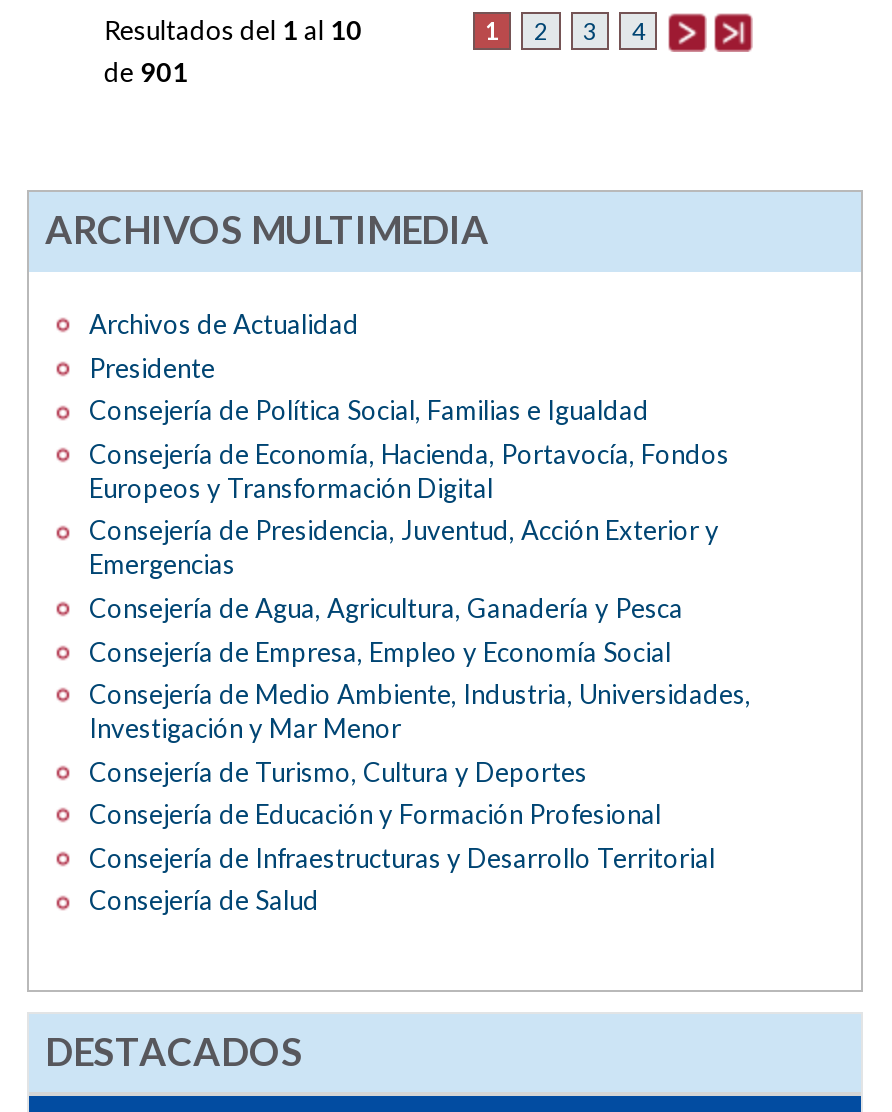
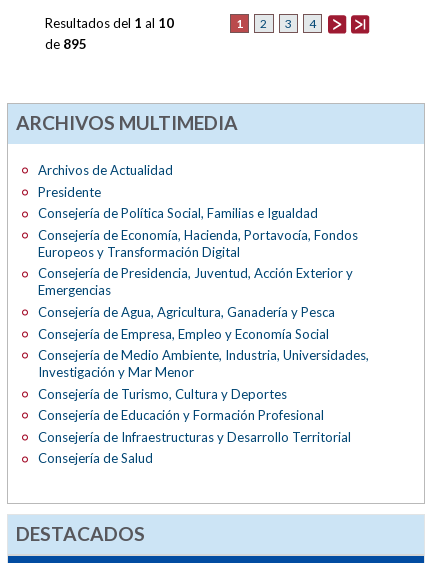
[104,55,188,87] de 901 -> [45,36,87,52] de 895

